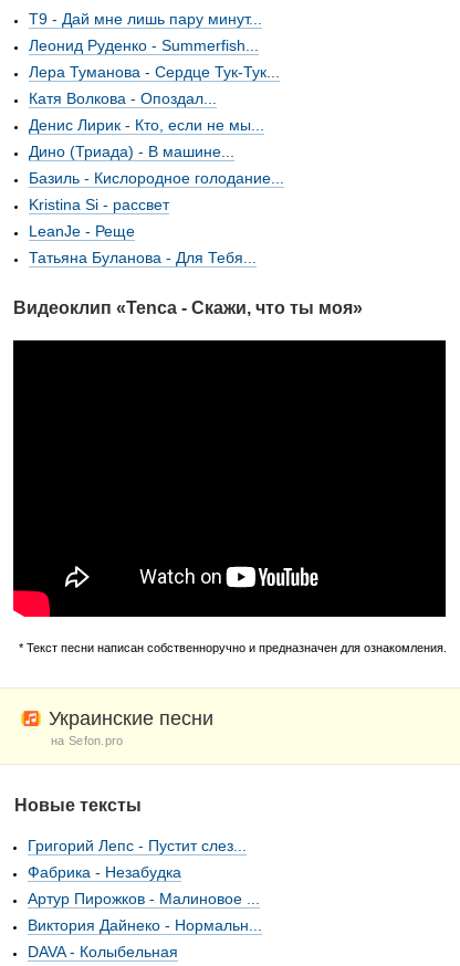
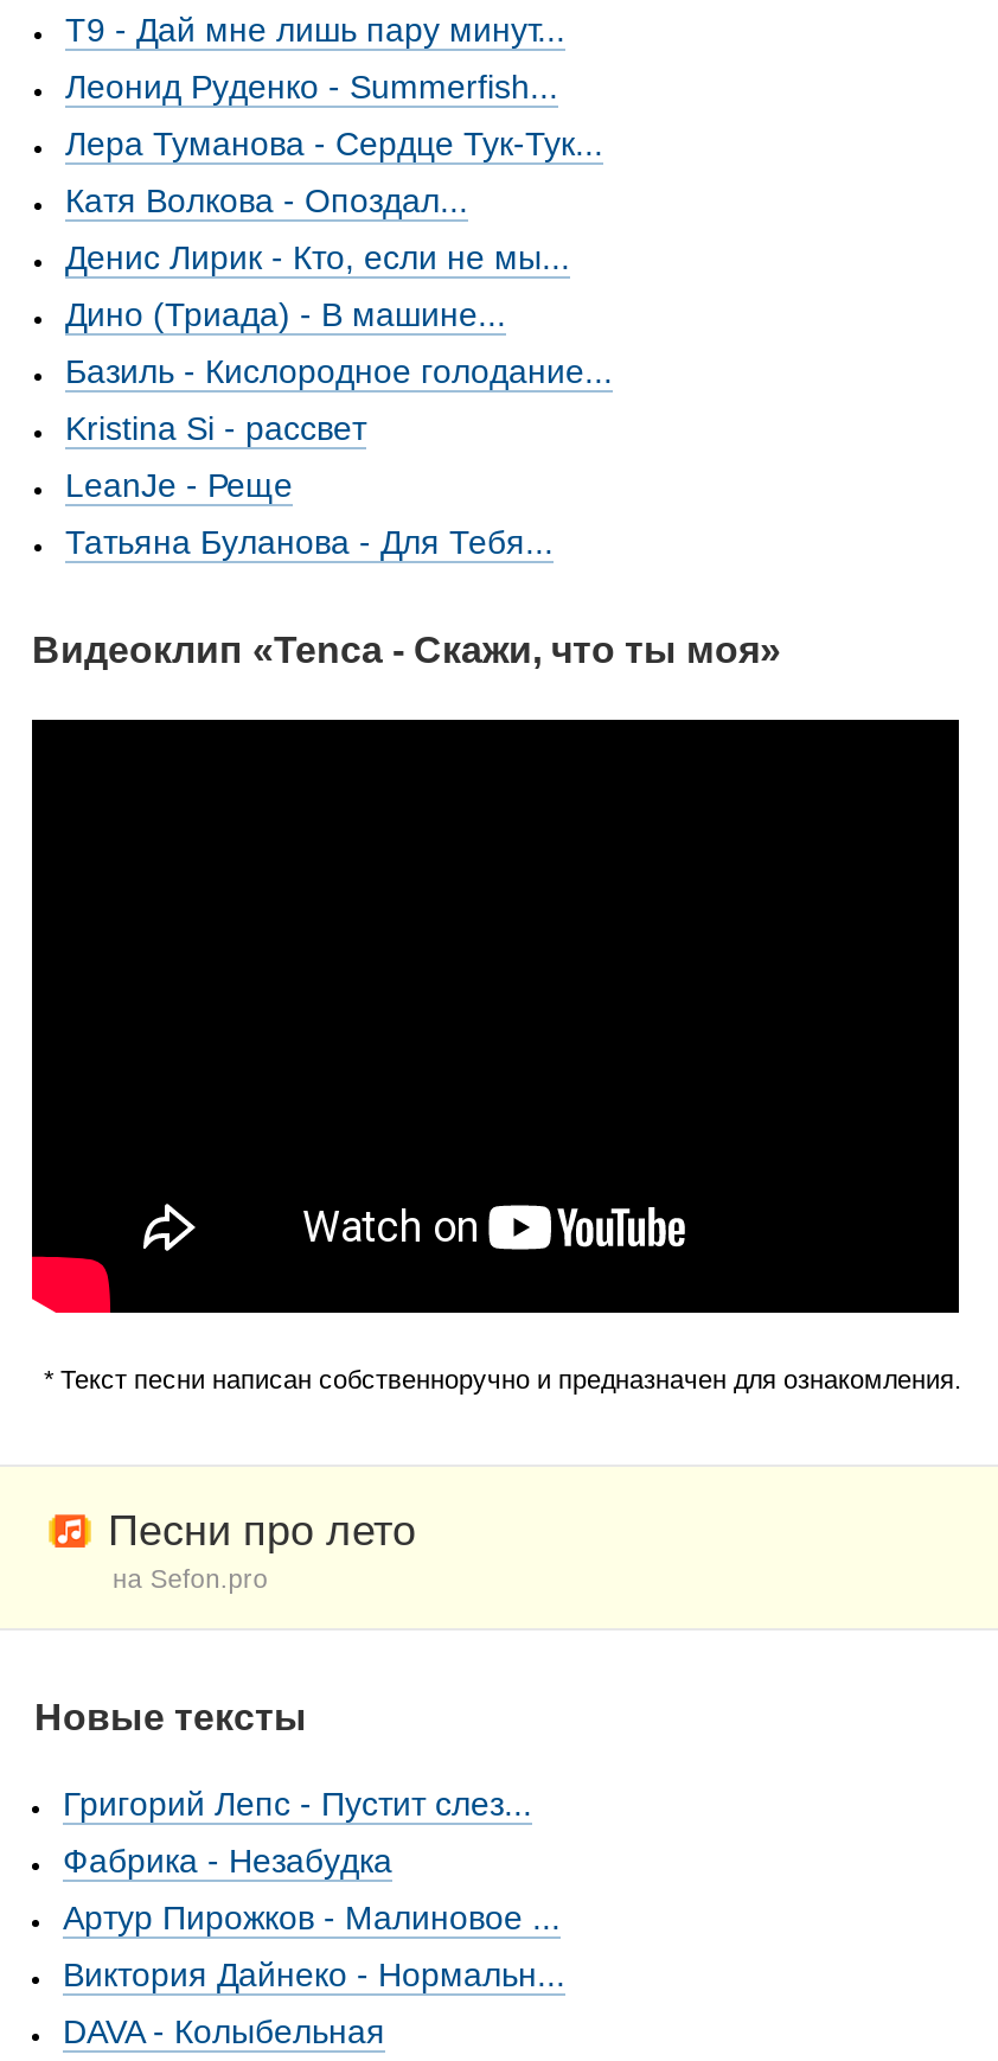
[49,707,213,729] Украинские песни -> [108,1507,416,1555] Песни про лето

